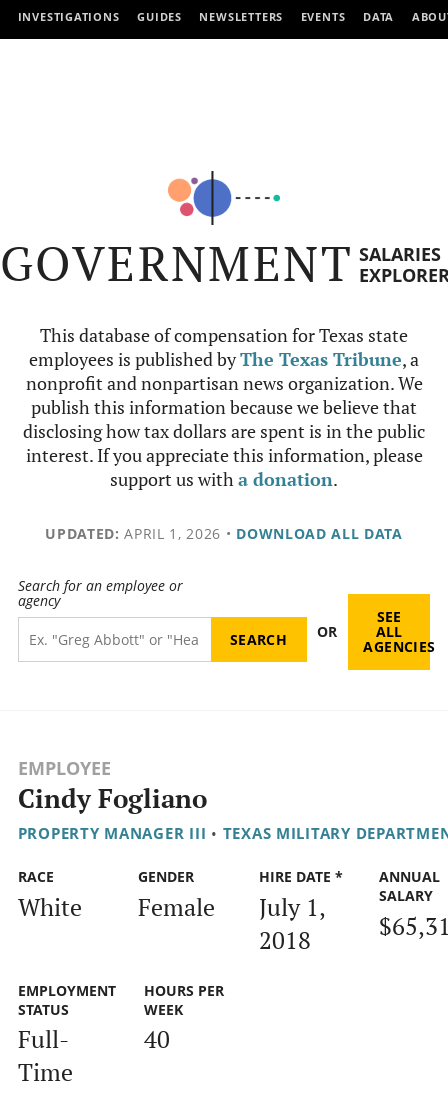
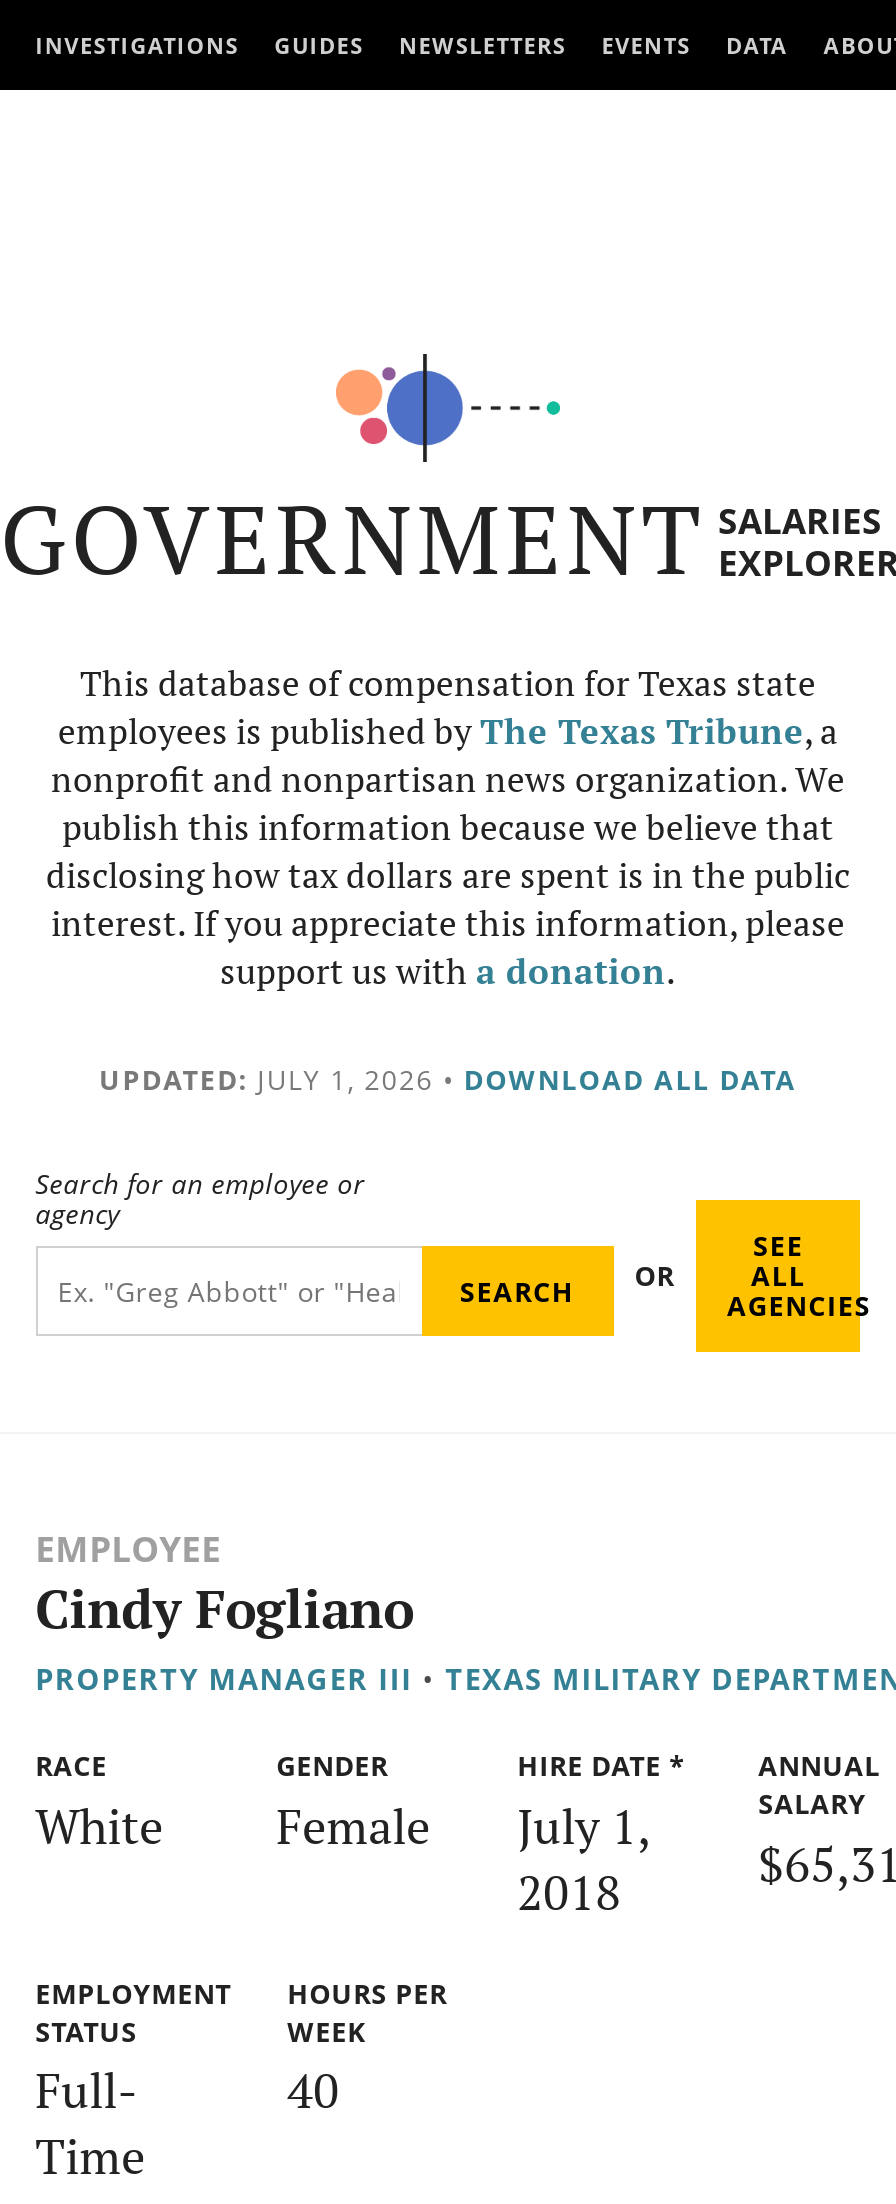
[45,524,403,543] UPDATED: APRIL 1, 2026 • DOWNLOAD ALL DATA -> [99,1060,797,1098] UPDATED: JULY 1, 2026 • DOWNLOAD ALL DATA

